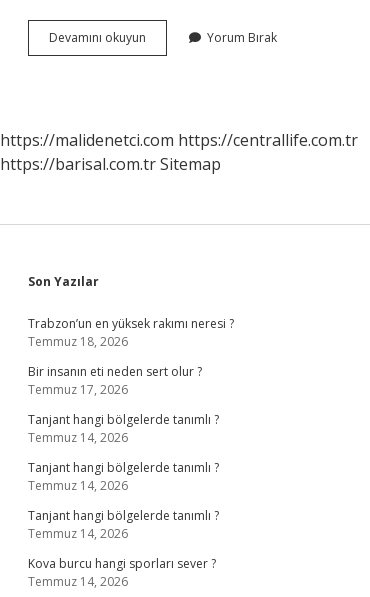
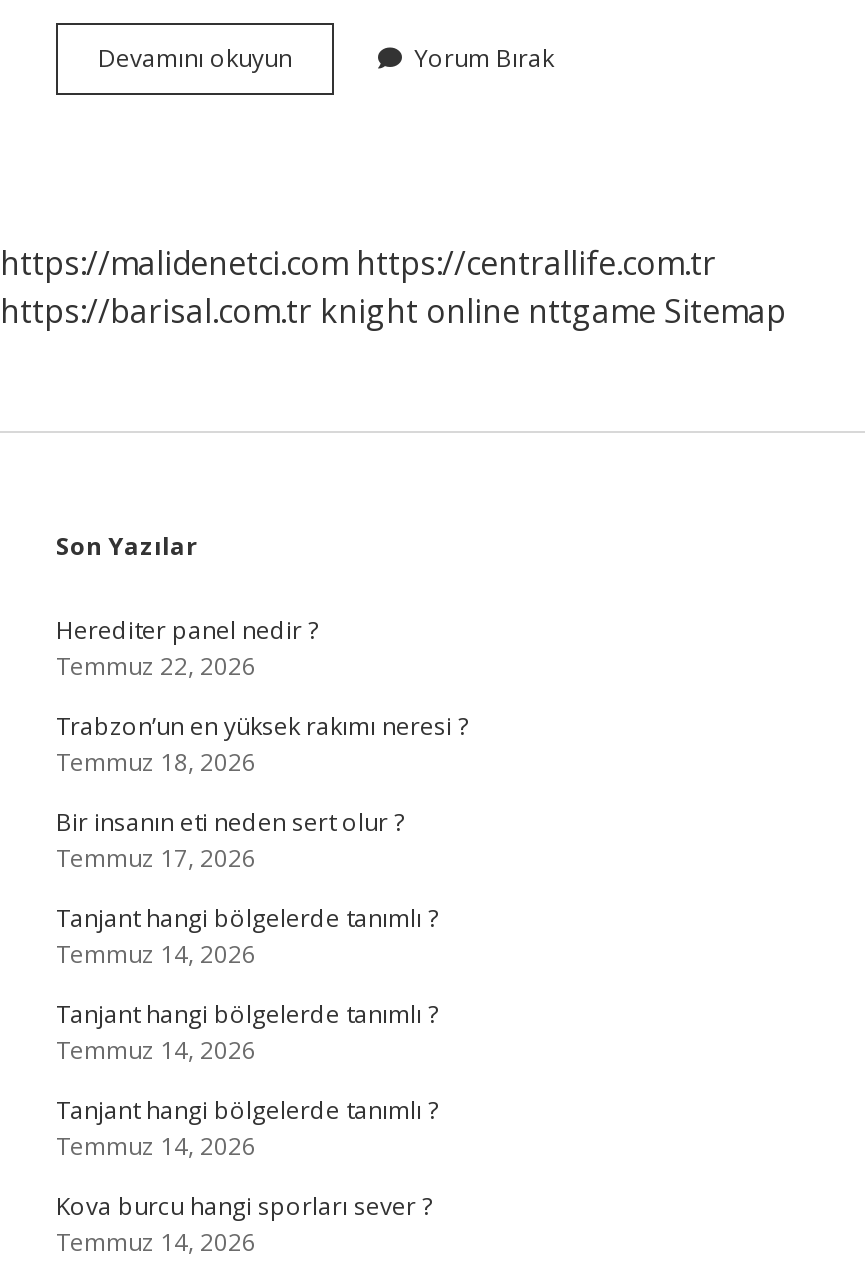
[0,153,221,175] https://barisal.com.tr Sitemap -> [0,289,786,333] https://barisal.com.tr knight online nttgame Sitemap
none -> [56,613,318,683] Herediter panel nedir ? | Temmuz 22, 2026

